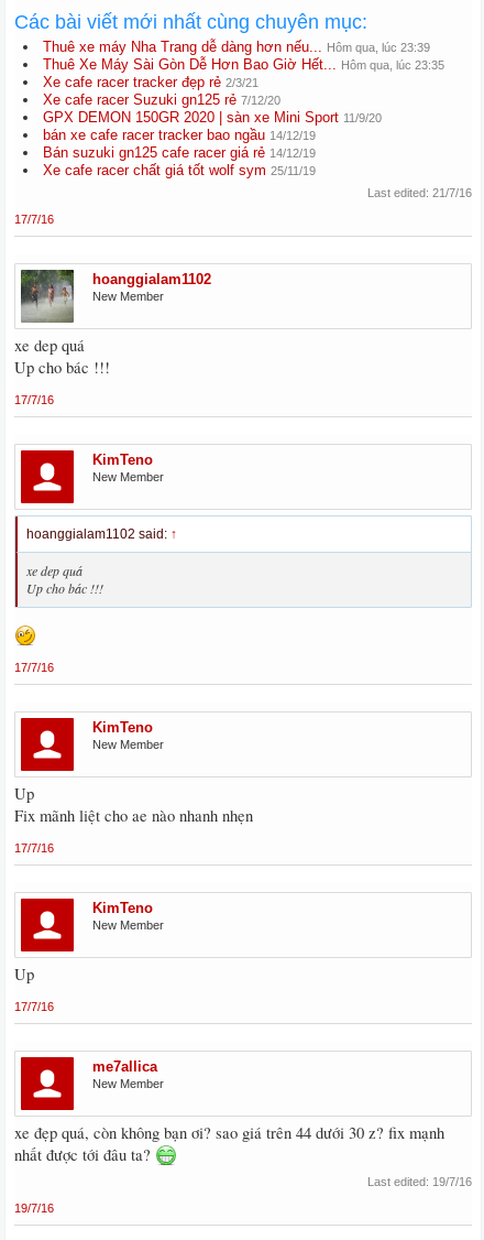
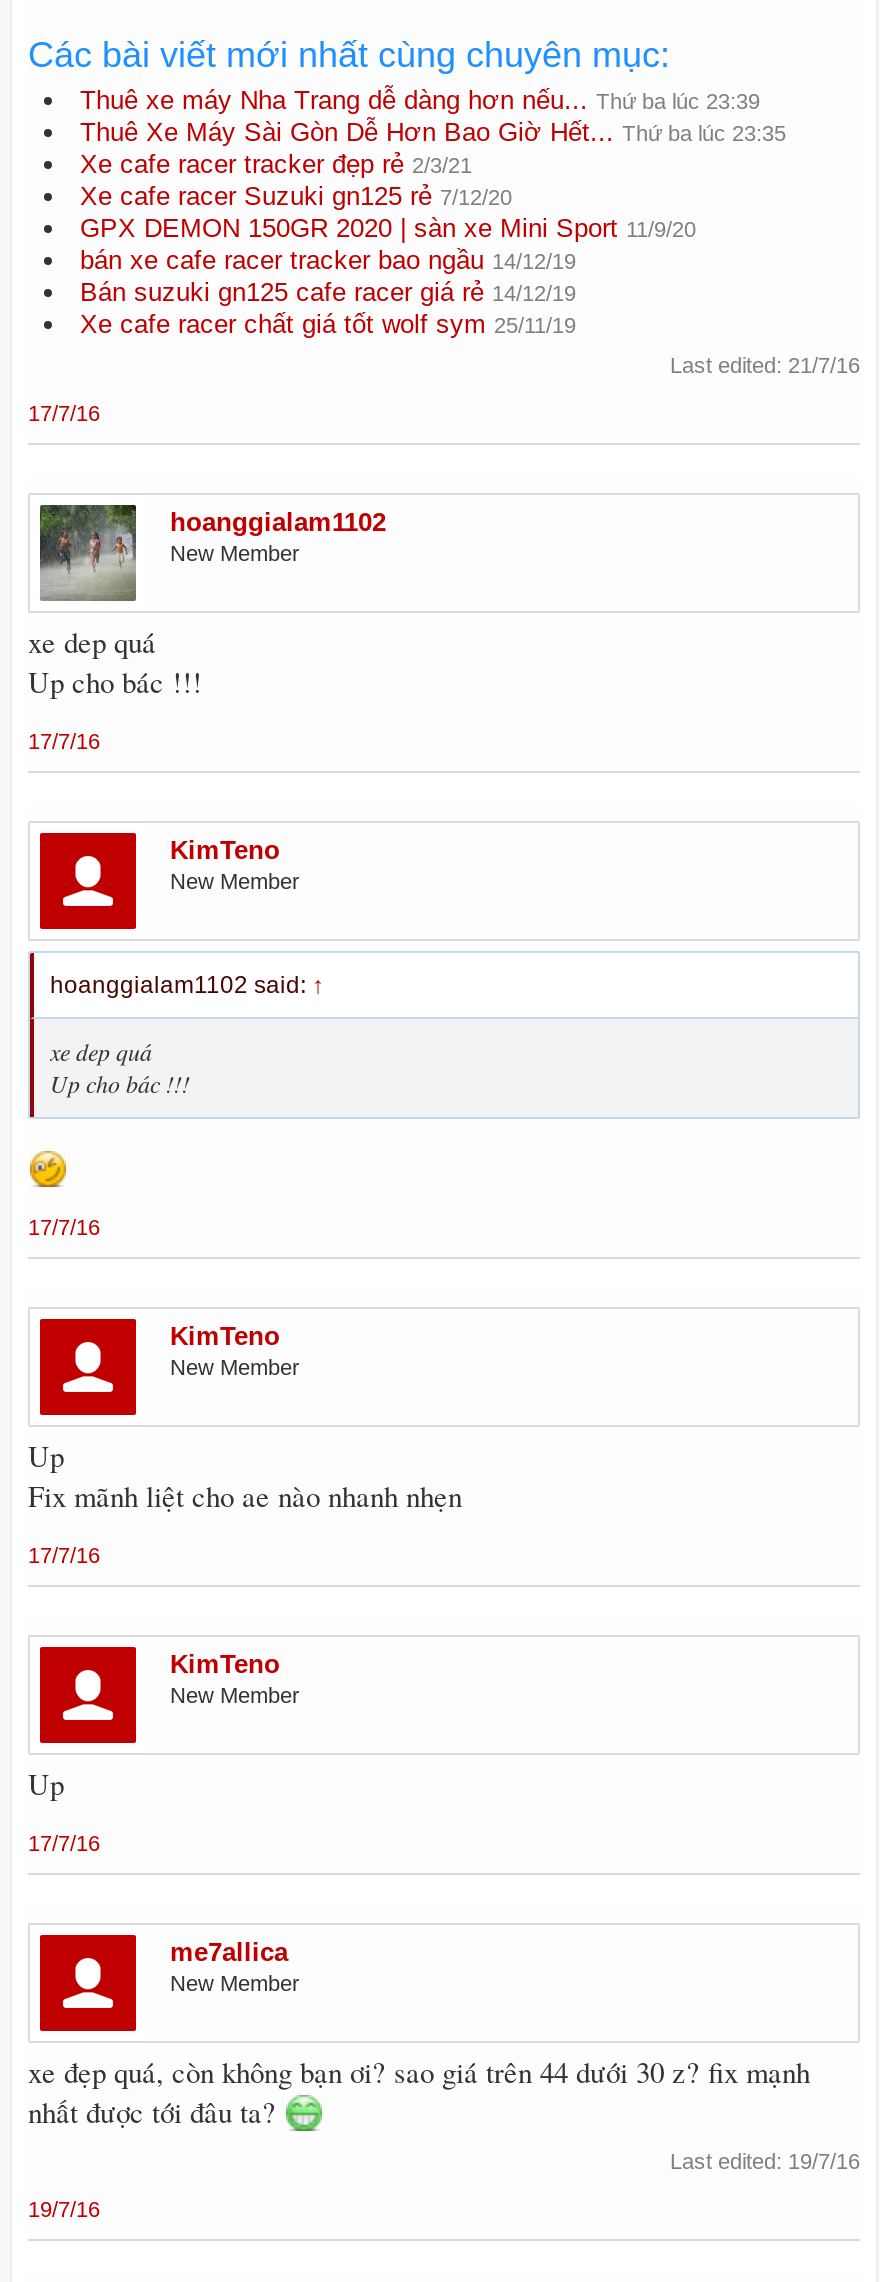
[43,39,430,55] Thuê xe máy Nha Trang dễ dàng hơn nếu... Hôm qua, lúc 23:39 -> [80,85,760,115] Thuê xe máy Nha Trang dễ dàng hơn nếu... Thứ ba lúc 23:39
[43,56,444,73] Thuê Xe Máy Sài Gòn Dễ Hơn Bao Giờ Hết... Hôm qua, lúc 23:35 -> [80,117,786,147] Thuê Xe Máy Sài Gòn Dễ Hơn Bao Giờ Hết... Thứ ba lúc 23:35

